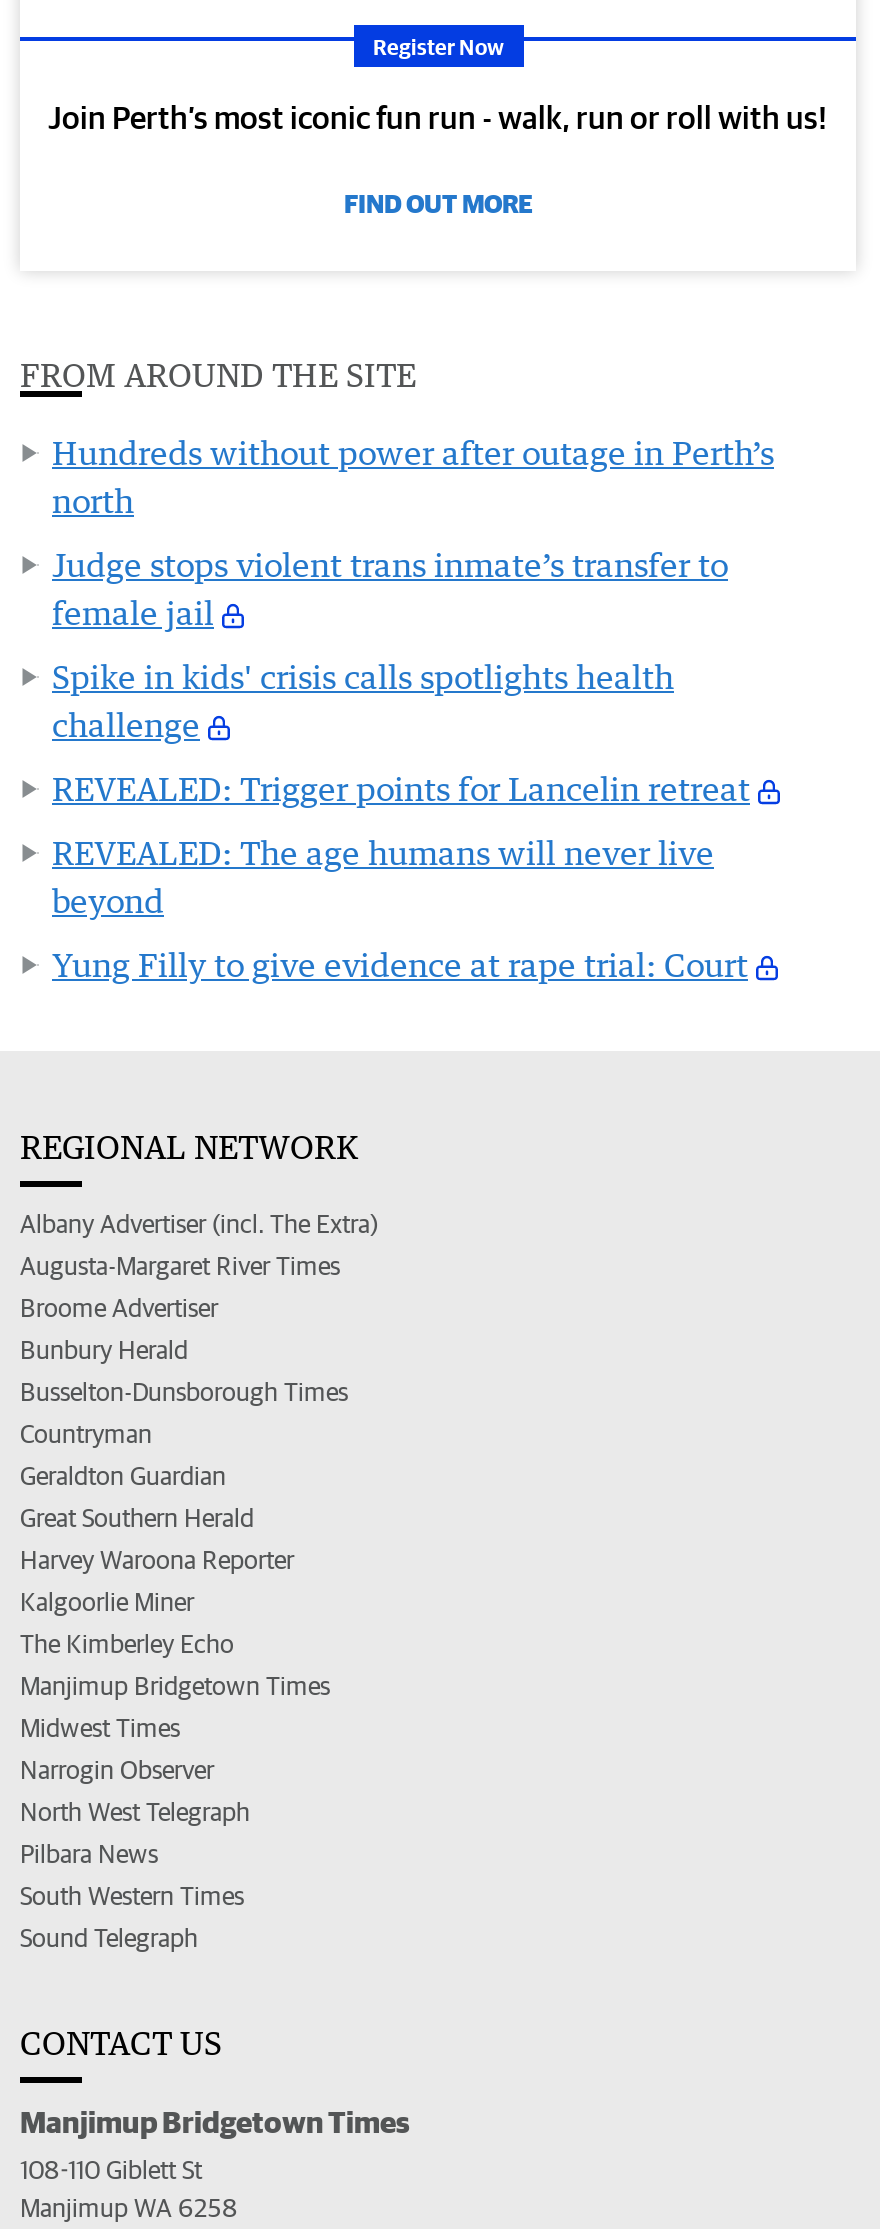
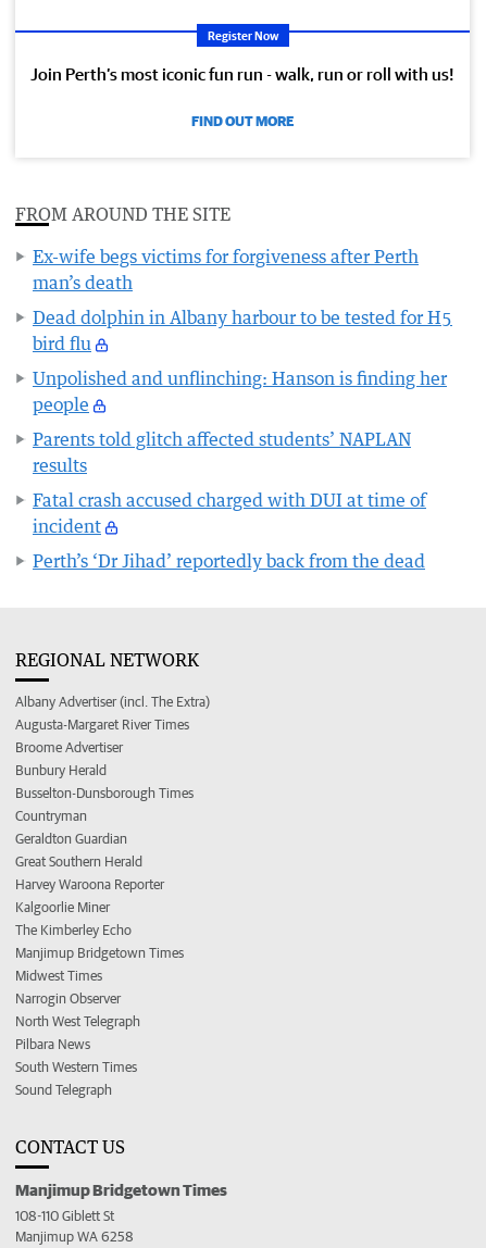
[52,433,774,521] Hundreds without power after outage in Perth’s | north -> [33,246,419,294] Ex-wife begs victims for forgiveness after Perth | man’s death
[52,545,728,633] Judge stops violent trans inmate’s transfer to | female jail -> [33,307,452,355] Dead dolphin in Albany harbour to be tested for H5 | bird flu
[52,657,674,745] Spike in kids' crisis calls spotlights health | challenge -> [33,368,447,415] Unpolished and unflinching: Hanson is finding her | people
[52,769,750,809] REVEALED: Trigger points for Lancelin retreat -> [33,428,411,476] Parents told glitch affected students’ NAPLAN | results
[52,833,714,921] REVEALED: The age humans will never live | beyond -> [33,489,426,537] Fatal crash accused charged with DUI at time of | incident
[52,945,748,985] Yung Filly to give evidence at rape trial: Court -> [33,550,425,572] Perth’s ‘Dr Jihad’ reportedly back from the dead

